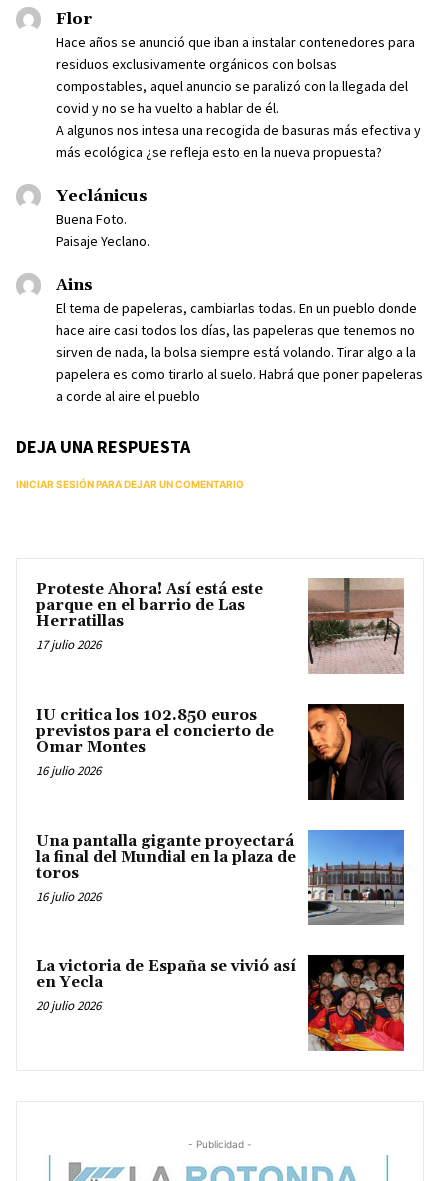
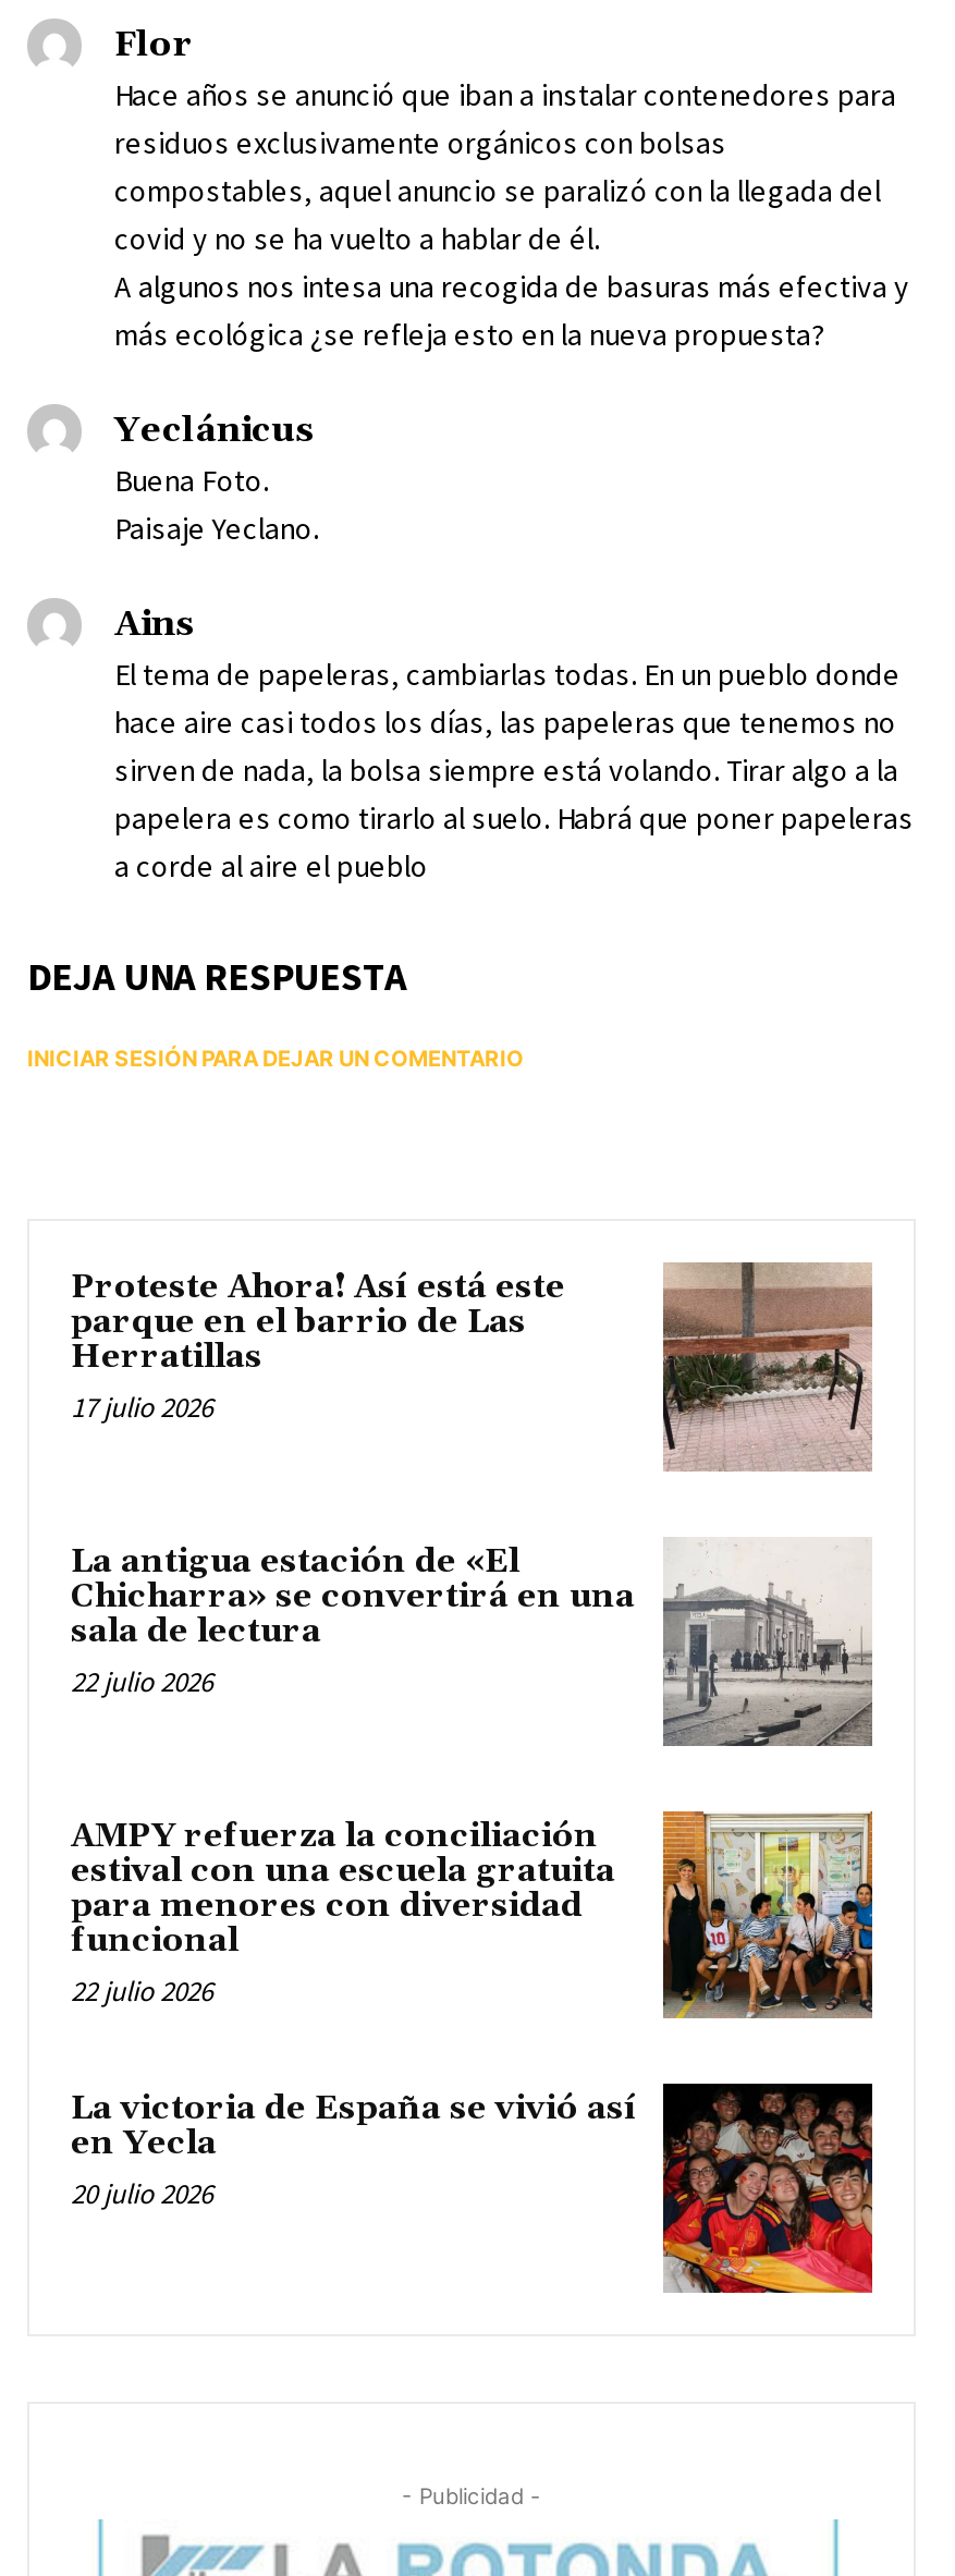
[36,703,405,800] [image] | IU critica los 102.850 euros | previstos para el concierto de | Omar Montes | 16 julio 2026 -> [71,1537,874,1748] [image] | La antigua estación de «El | Chicharra» se convertirá en una | sala de lectura | 22 julio 2026
[36,829,405,925] [image] | Una pantalla gigante proyectará | la final del Mundial en la plaza de | toros | 16 julio 2026 -> [71,1809,874,2018] [image] | AMPY refuerza la conciliación | estival con una escuela gratuita | para menores con diversidad | funcional | 22 julio 2026

